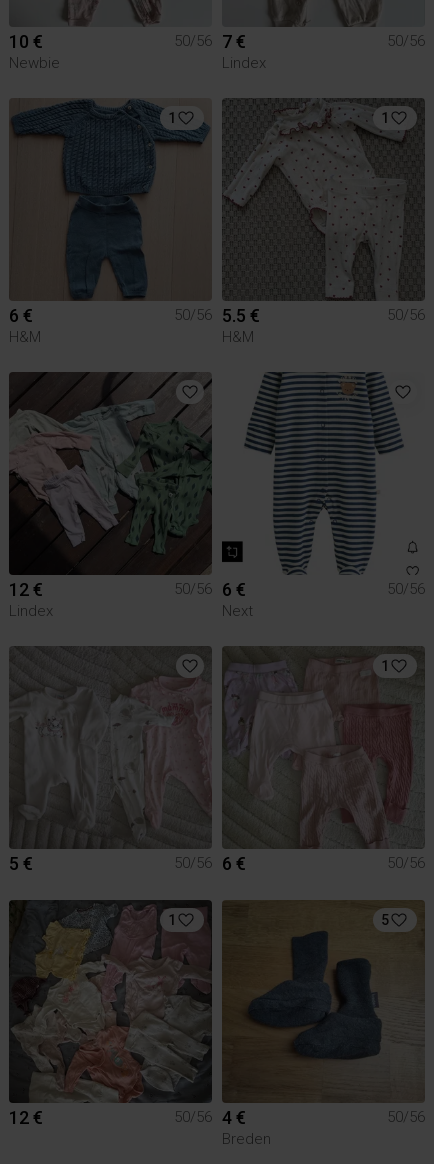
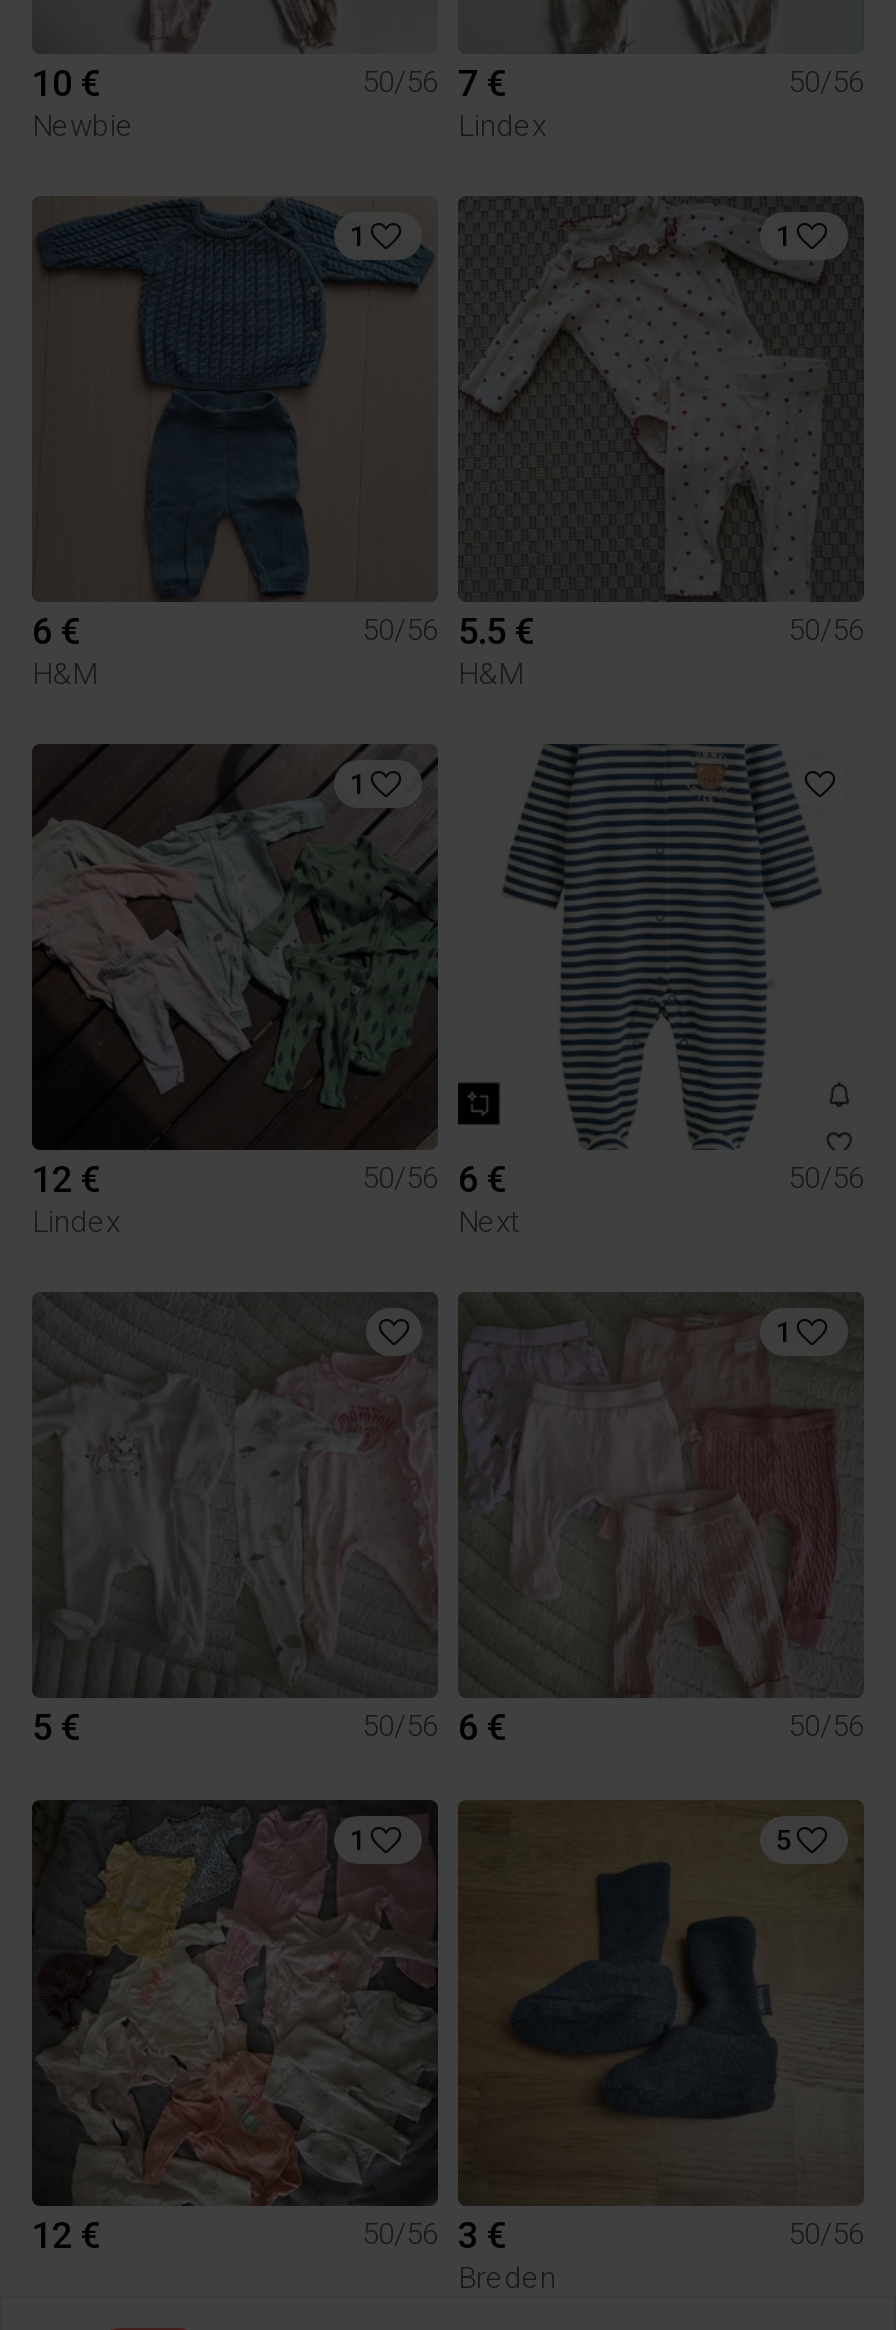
none -> [350,768,366,800] 1
[222,1107,246,1128] 4 € -> [458,2214,506,2256] 3 €

